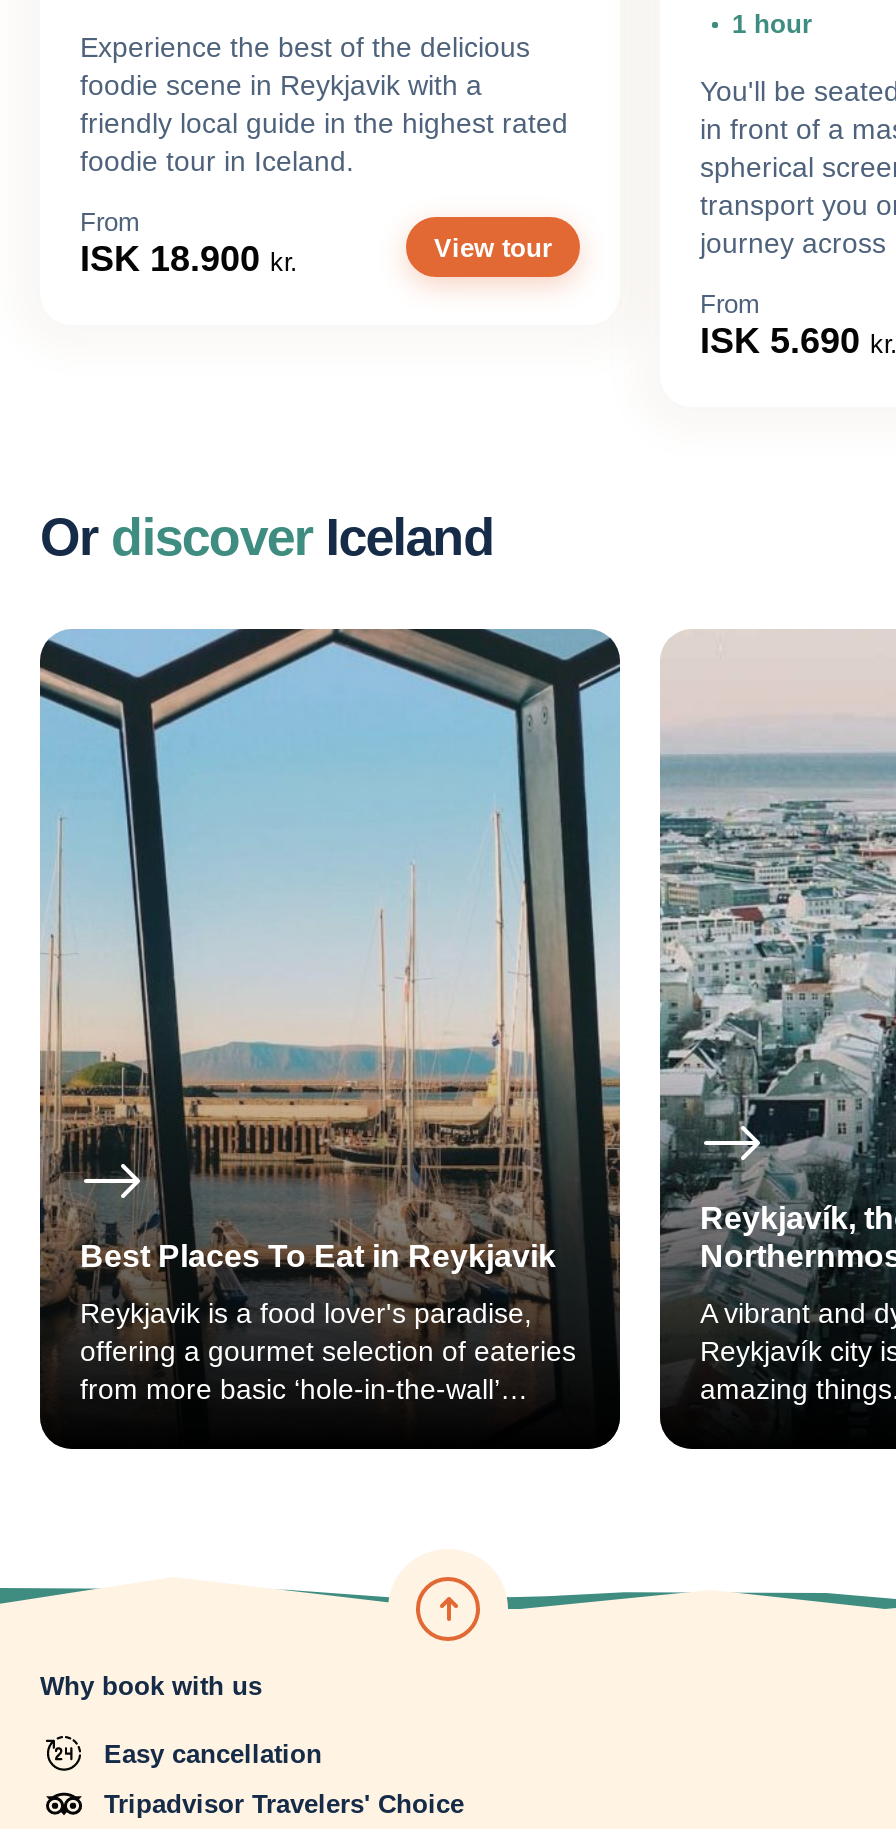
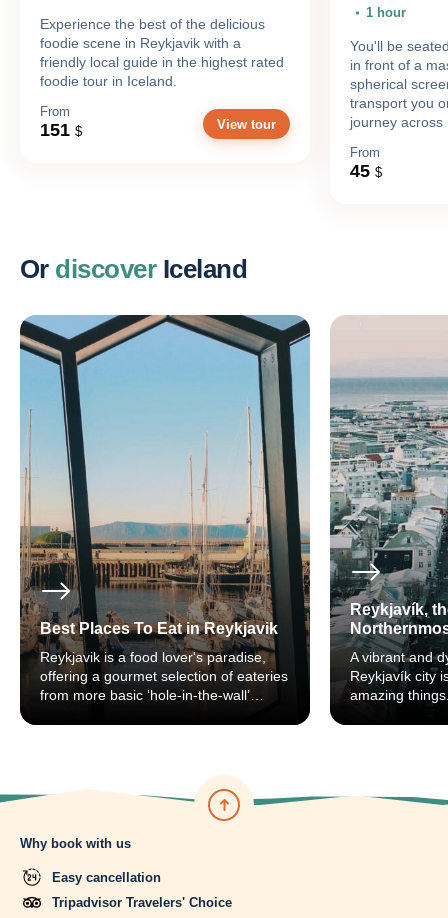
[80,239,298,279] ISK 18.900 kr. -> [40,120,82,140] 151 $
[700,321,896,361] ISK 5.690 kr. -> [350,161,382,181] 45 $

